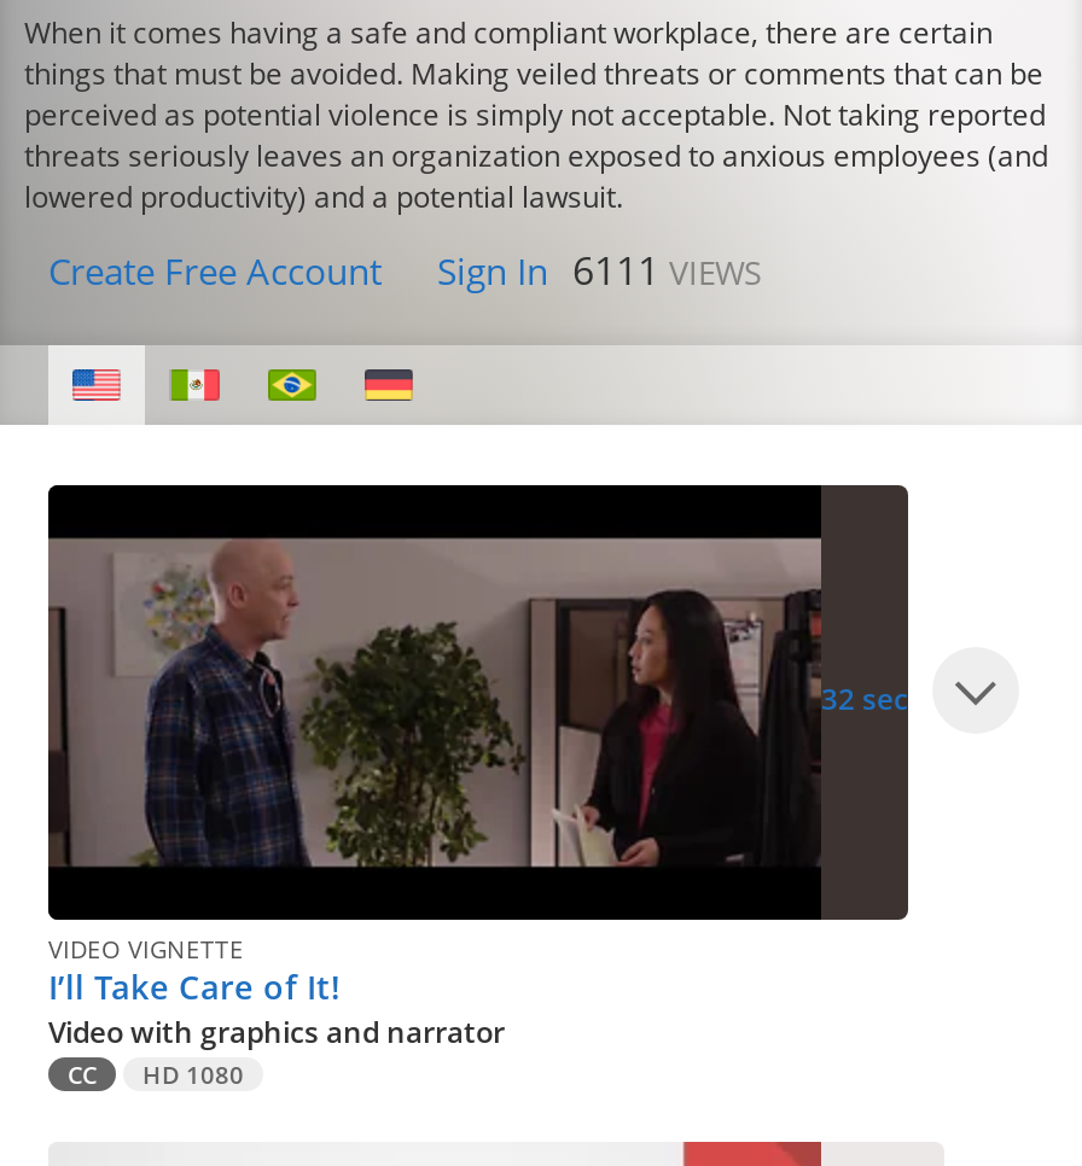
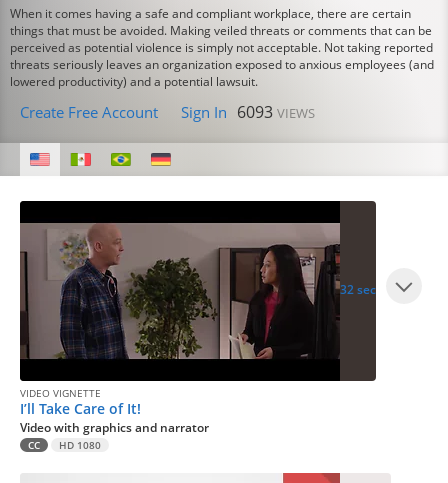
[48,244,761,297] Create Free Account Sign In 6111 VIEWS -> [20,101,315,123] Create Free Account Sign In 6093 VIEWS

